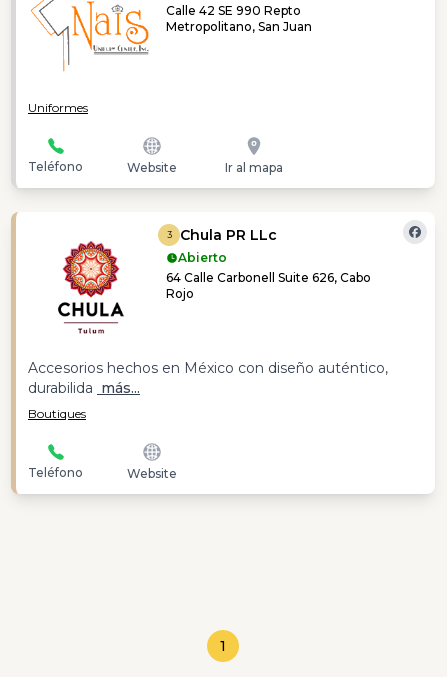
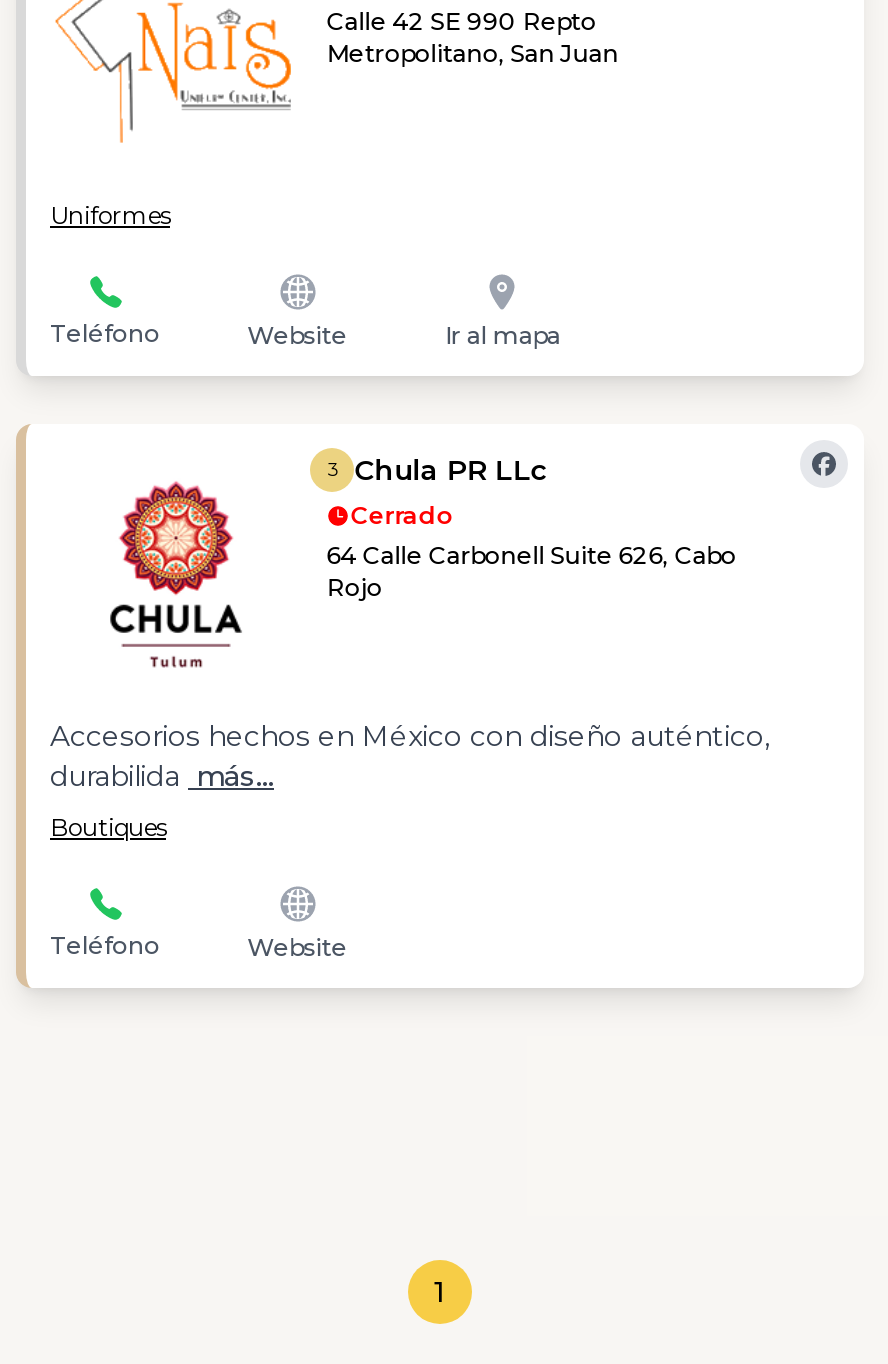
[178,249,227,264] Abierto -> [350,499,454,529] Cerrado

